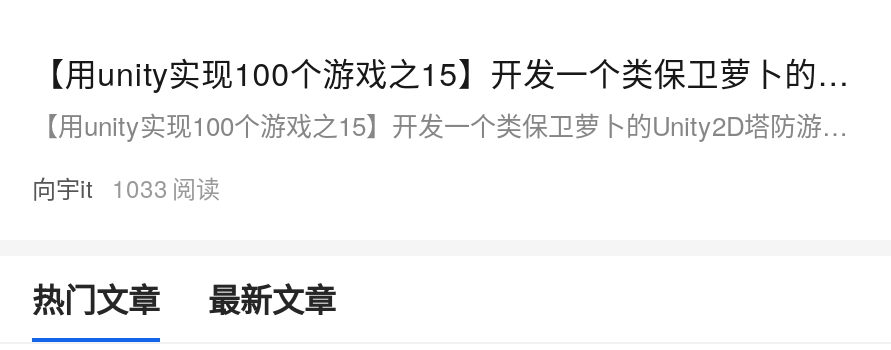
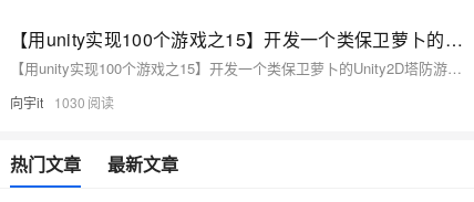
[32,170,168,204] 向宇it 1033 -> [10,93,85,111] 向宇it 1030

